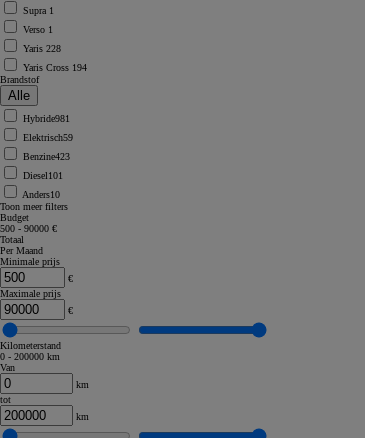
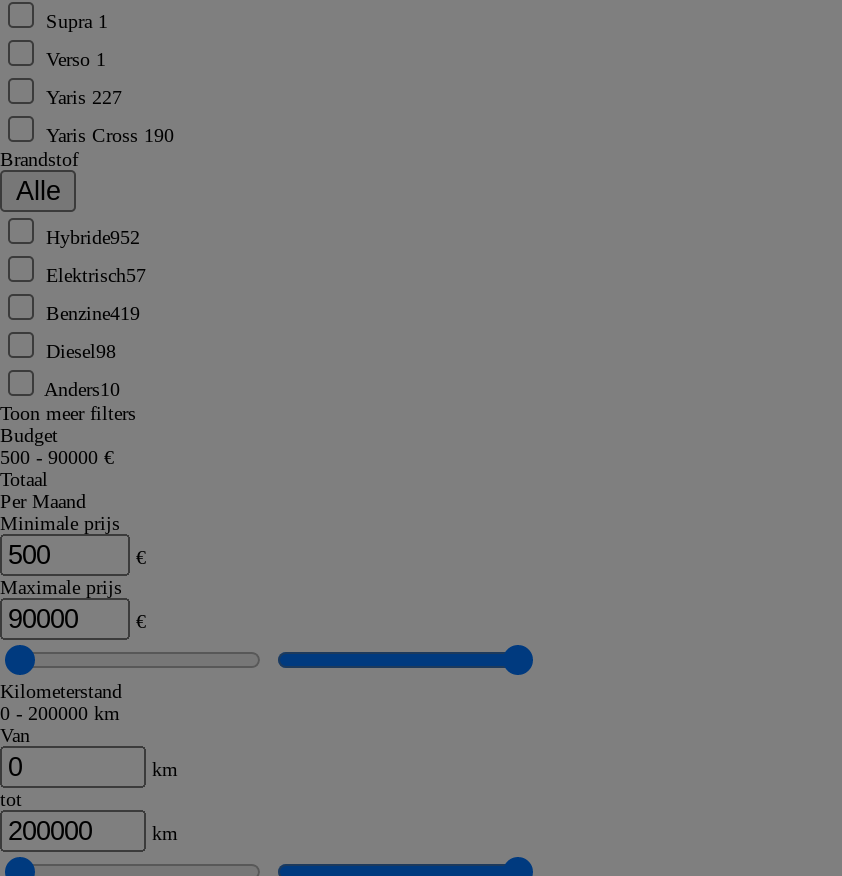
[23,43,61,54] Yaris 228 -> [46,86,122,108] Yaris 227
[23,62,87,73] Yaris Cross 194 -> [46,124,174,146] Yaris Cross 190
[23,113,70,124] Hybride981 -> [46,226,140,248] Hybride952
[23,132,73,143] Elektrisch59 -> [46,264,146,286] Elektrisch57
[23,151,70,162] Benzine423 -> [46,302,140,324] Benzine419
[23,170,63,181] Diesel101 -> [46,340,116,362] Diesel98

